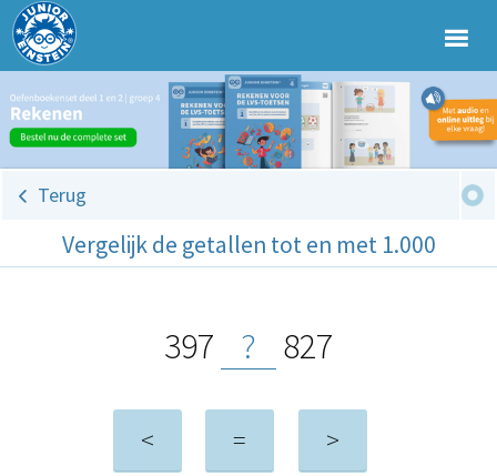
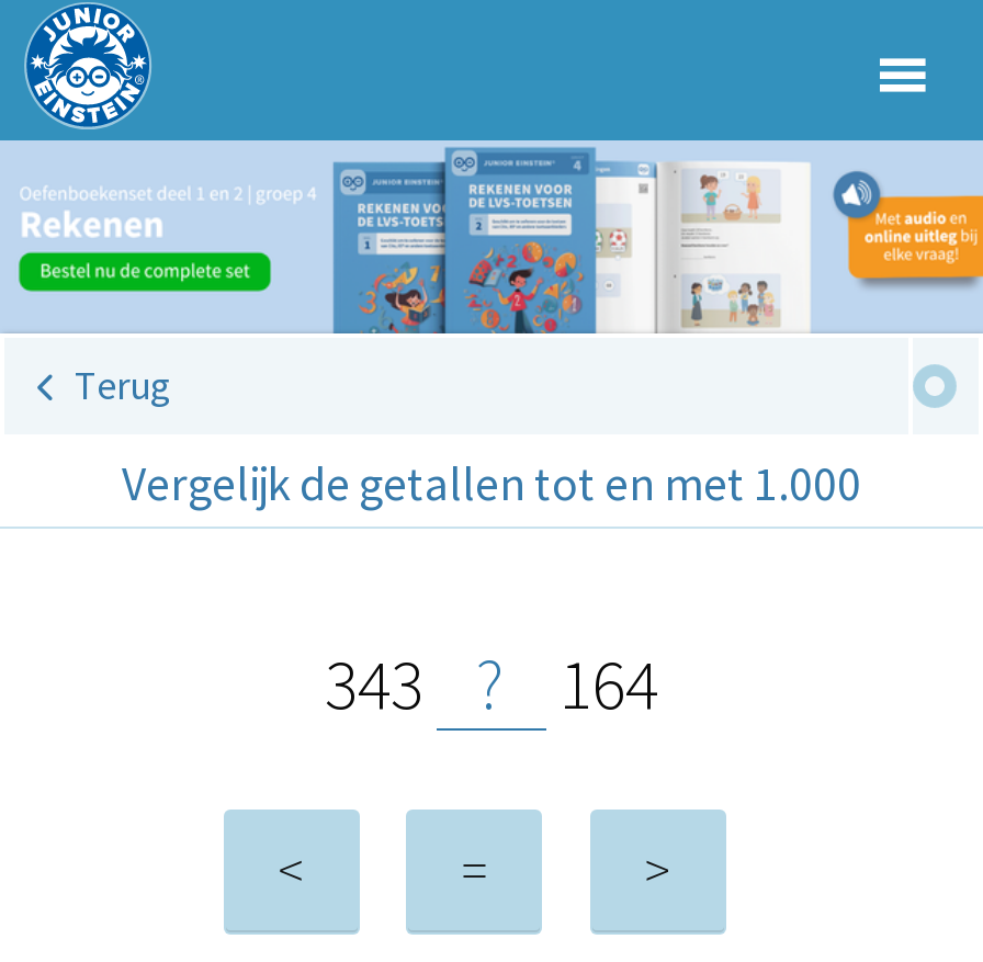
[164,323,333,368] 397? 827 -> [325,640,658,727] 343? 164

